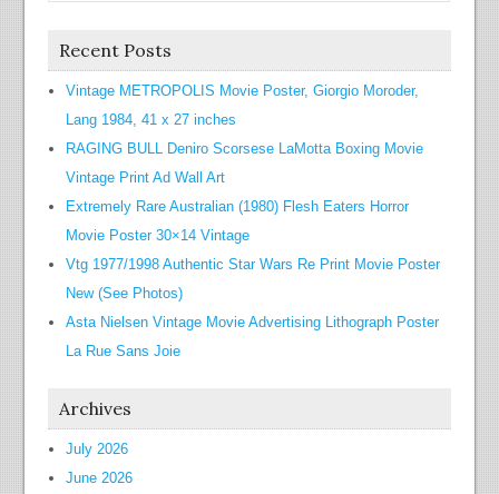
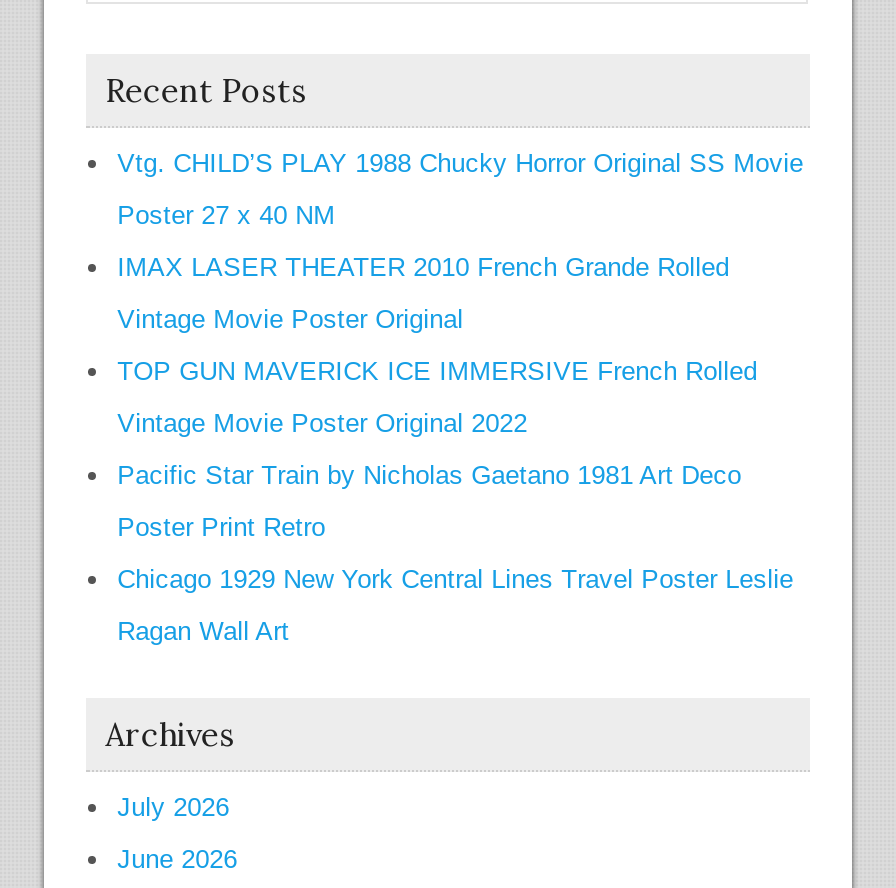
[65,82,418,99] Vintage METROPOLIS Movie Poster, Giorgio Moroder, -> [117,148,803,178] Vtg. CHILD’S PLAY 1988 Chucky Horror Original SS Movie
[65,111,236,128] Lang 1984, 41 x 27 inches -> [117,200,335,230] Poster 27 x 40 NM
[65,140,423,157] RAGING BULL Deniro Scorsese LaMotta Boxing Movie -> [117,252,729,282] IMAX LASER THEATER 2010 French Grande Rolled
[65,169,225,186] Vintage Print Ad Wall Art -> [117,304,463,334] Vintage Movie Poster Original
[65,198,408,215] Extremely Rare Australian (1980) Flesh Eaters Horror -> [117,356,757,386] TOP GUN MAVERICK ICE IMMERSIVE French Rolled
[65,227,249,244] Movie Poster 30×14 Vintage -> [117,408,527,438] Vintage Movie Poster Original 2022
[65,256,440,273] Vtg 1977/1998 Authentic Star Wars Re Print Movie Poster -> [117,460,741,490] Pacific Star Train by Nicholas Gaetano 1981 Art Deco
[65,285,182,302] New (See Photos) -> [117,512,325,542] Poster Print Retro
[65,314,438,330] Asta Nielsen Vintage Movie Advertising Lithograph Poster -> [117,564,793,594] Chicago 1929 New York Central Lines Travel Poster Leslie
[65,343,180,359] La Rue Sans Joie -> [117,616,289,646] Ragan Wall Art

